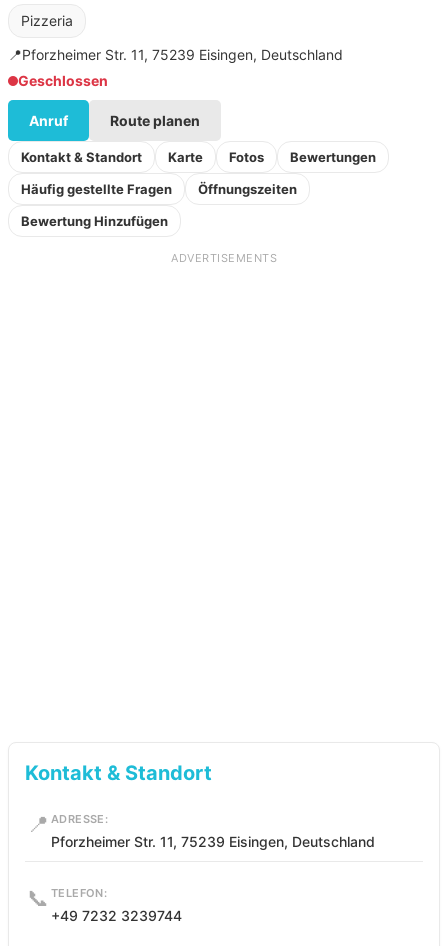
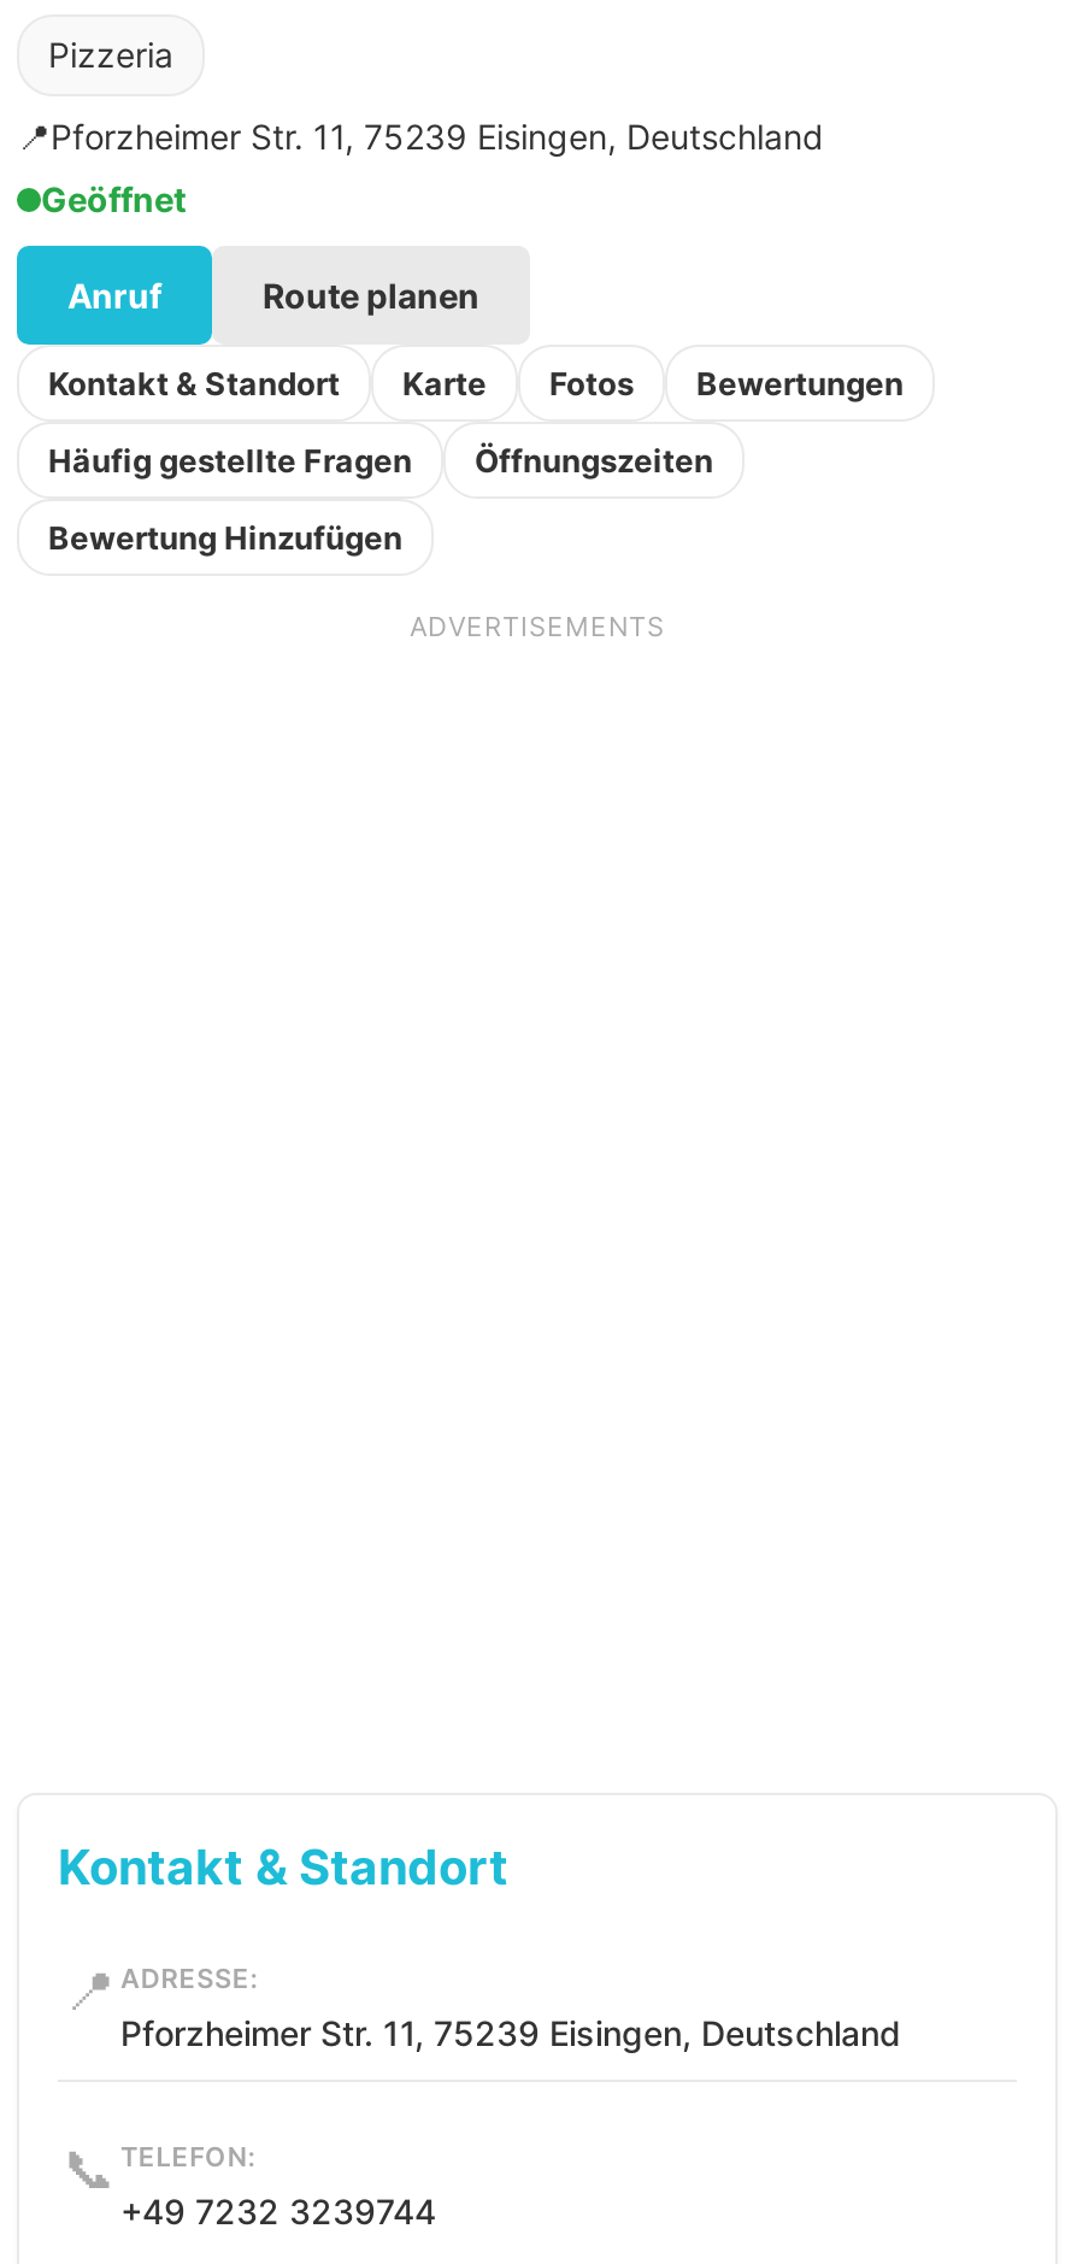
[18,72,108,89] Geschlossen -> [41,178,186,219] Geöffnet

